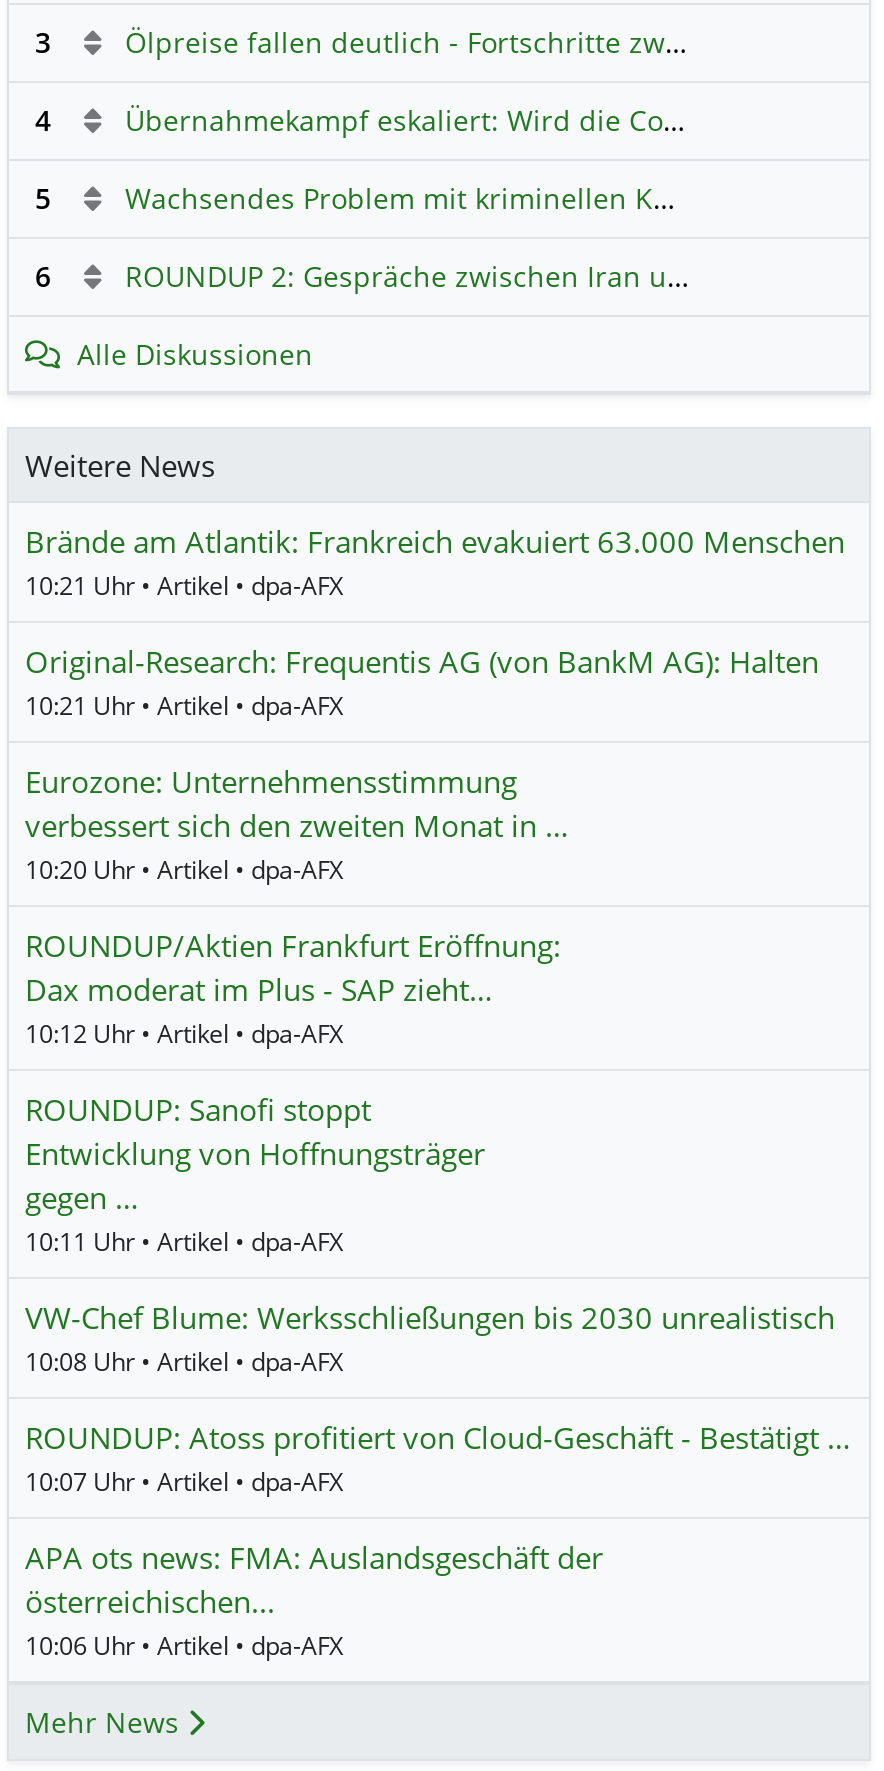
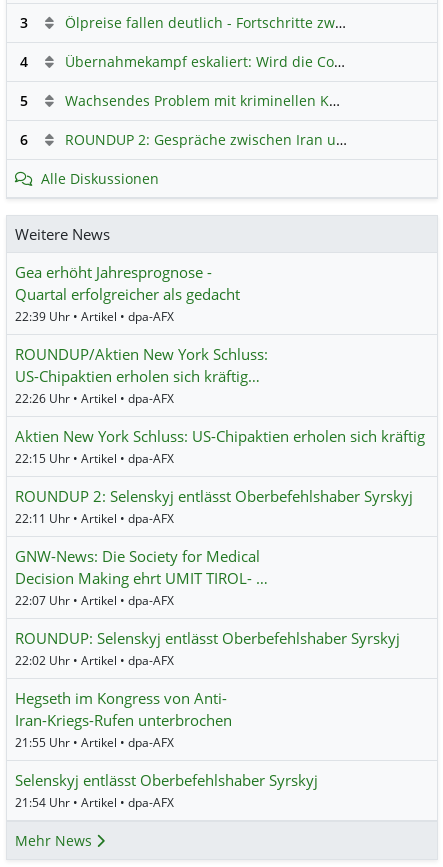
[25,521,845,603] Brände am Atlantik: Frankreich evakuiert 63.000 Menschen | 10:21 Uhr • Artikel • dpa-AFX -> [15,262,240,325] Gea erhöht Jahresprognose - | Quartal erfolgreicher als gedacht | 22:39 Uhr • Artikel • dpa-AFX
[25,641,819,723] Original-Research: Frequentis AG (von BankM AG): Halten | 10:21 Uhr • Artikel • dpa-AFX -> [15,344,268,407] ROUNDUP/Aktien New York Schluss: | US-Chipaktien erholen sich kräftig… | 22:26 Uhr • Artikel • dpa-AFX
[25,761,569,887] Eurozone: Unternehmensstimmung | verbessert sich den zweiten Monat in … | 10:20 Uhr • Artikel • dpa-AFX -> [15,426,425,467] Aktien New York Schluss: US-Chipaktien erholen sich kräftig | 22:15 Uhr • Artikel • dpa-AFX
[25,925,561,1051] ROUNDUP/Aktien Frankfurt Eröffnung: | Dax moderat im Plus - SAP zieht… | 10:12 Uhr • Artikel • dpa-AFX -> [15,486,413,527] ROUNDUP 2: Selenskyj entlässt Oberbefehlshaber Syrskyj | 22:11 Uhr • Artikel • dpa-AFX
[25,1089,485,1259] ROUNDUP: Sanofi stoppt | Entwicklung von Hoffnungsträger | gegen … | 10:11 Uhr • Artikel • dpa-AFX -> [15,546,268,609] GNW-News: Die Society for Medical | Decision Making ehrt UMIT TIROL- … | 22:07 Uhr • Artikel • dpa-AFX
[25,1297,835,1379] VW-Chef Blume: Werksschließungen bis 2030 unrealistisch | 10:08 Uhr • Artikel • dpa-AFX -> [15,628,400,669] ROUNDUP: Selenskyj entlässt Oberbefehlshaber Syrskyj | 22:02 Uhr • Artikel • dpa-AFX
[25,1417,851,1499] ROUNDUP: Atoss profitiert von Cloud-Geschäft - Bestätigt … | 10:07 Uhr • Artikel • dpa-AFX -> [15,688,232,751] Hegseth im Kongress von Anti- | Iran-Kriegs-Rufen unterbrochen | 21:55 Uhr • Artikel • dpa-AFX
[25,1537,603,1663] APA ots news: FMA: Auslandsgeschäft der | österreichischen... | 10:06 Uhr • Artikel • dpa-AFX -> [15,770,318,811] Selenskyj entlässt Oberbefehlshaber Syrskyj | 21:54 Uhr • Artikel • dpa-AFX

